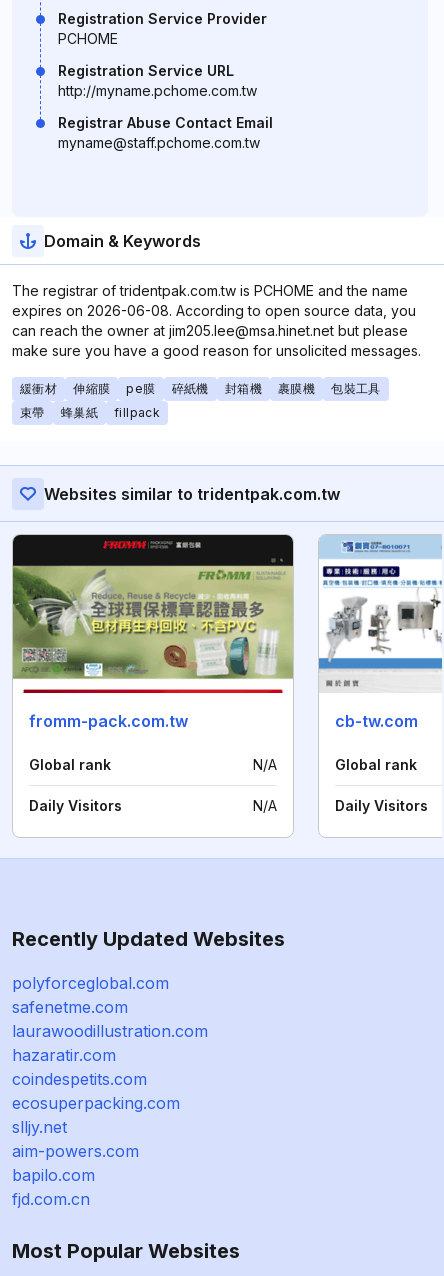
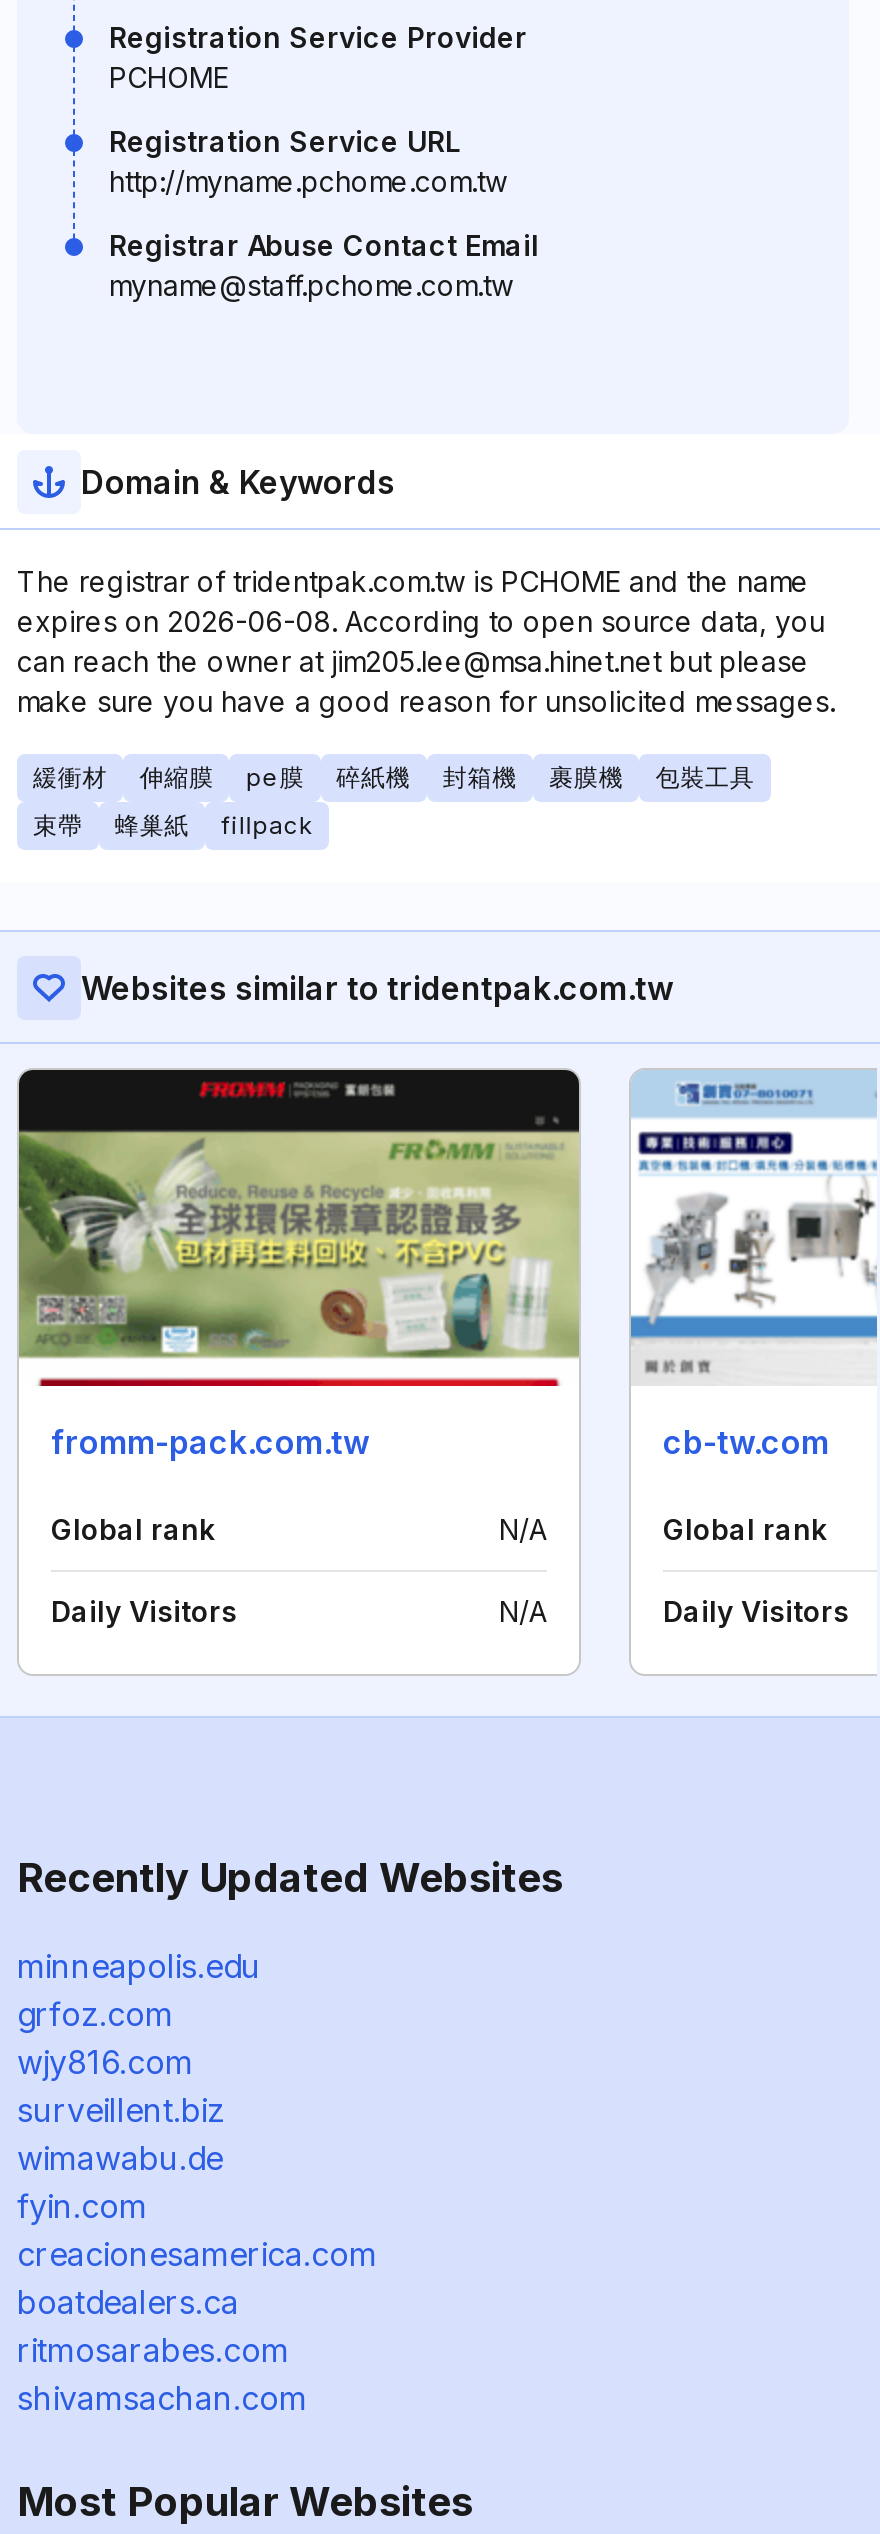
[12,973,208,1209] polyforceglobal.com | safenetme.com | laurawoodillustration.com | hazaratir.com | coindespetits.com | ecosuperpacking.com | slljy.net | aim-powers.com | bapilo.com | fjd.com.cn -> [17,1946,377,2418] minneapolis.edu | grfoz.com | wjy816.com | surveillent.biz | wimawabu.de | fyin.com | creacionesamerica.com | boatdealers.ca | ritmosarabes.com | shivamsachan.com

